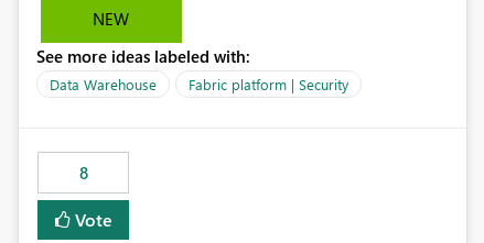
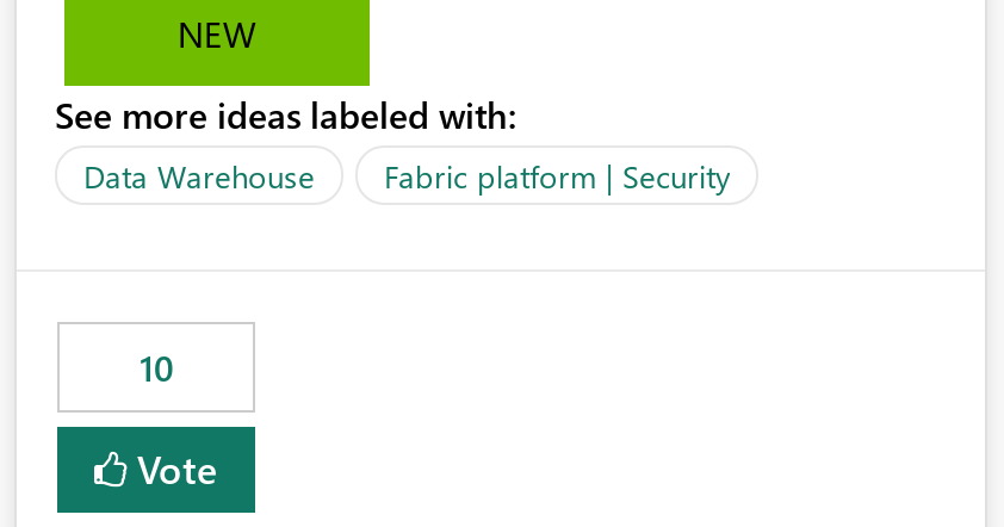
[79,162,88,184] 8 -> [140,344,173,392] 10

